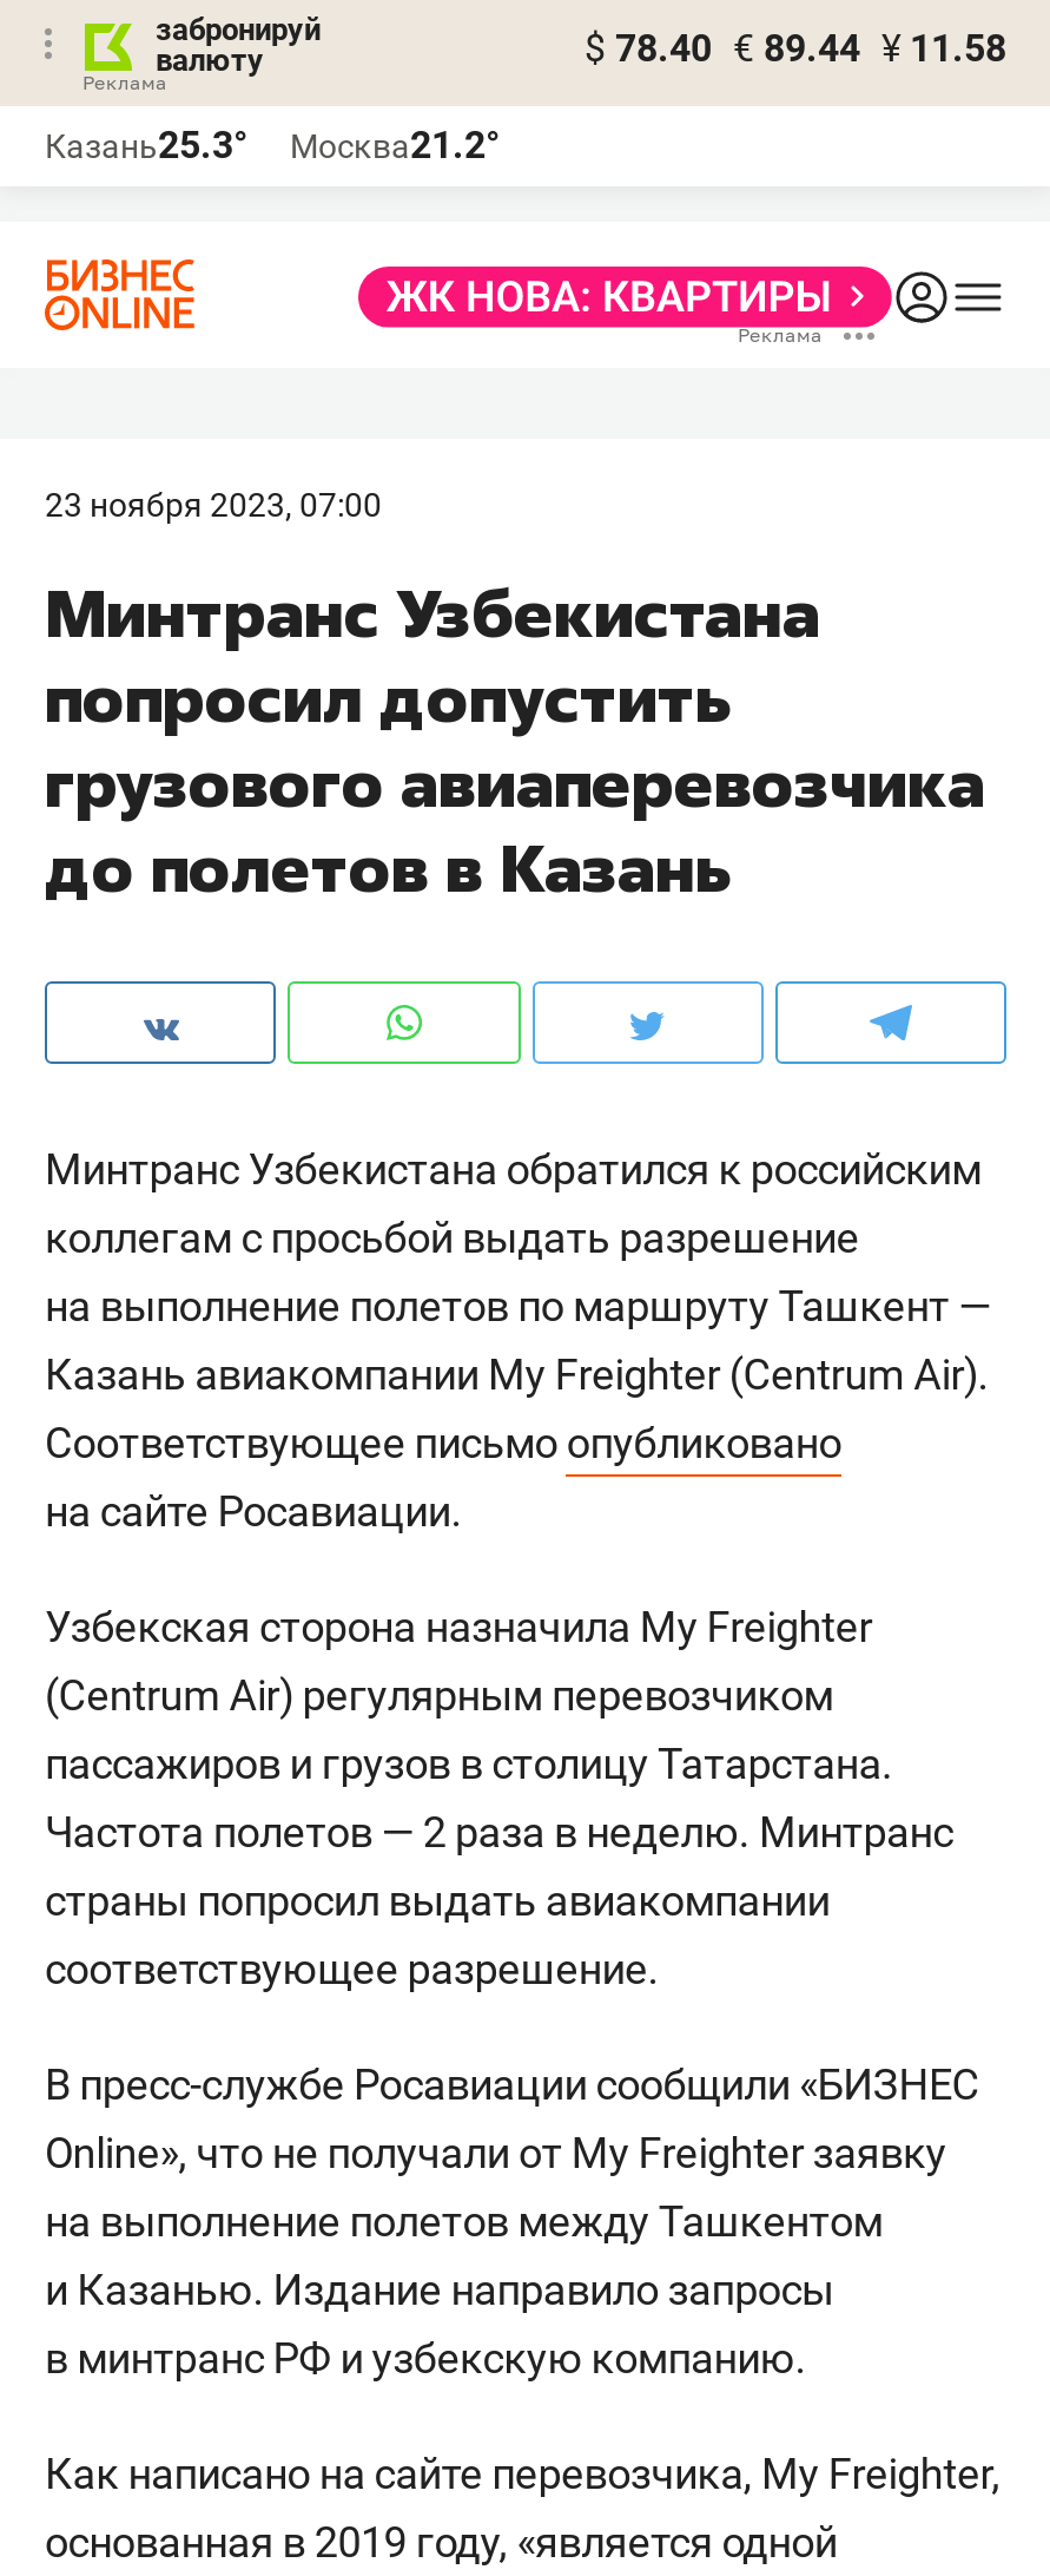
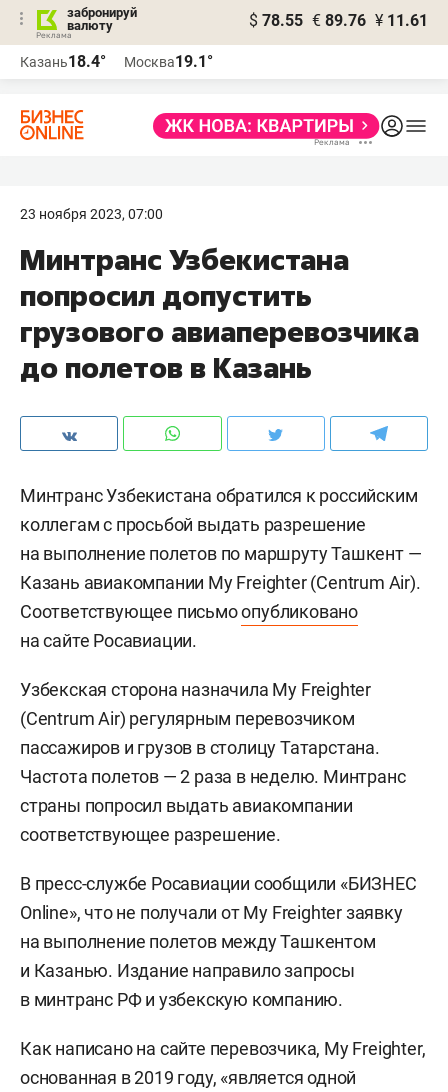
[585,26,1006,71] $ 78.40 € 89.44 ¥ 11.58 -> [249,11,428,30] $ 78.55 € 89.76 ¥ 11.61
[45,123,247,167] Казань25.3° -> [20,52,106,71] Казань18.4°
[290,123,500,167] Москва21.2° -> [124,52,213,71] Москва19.1°

